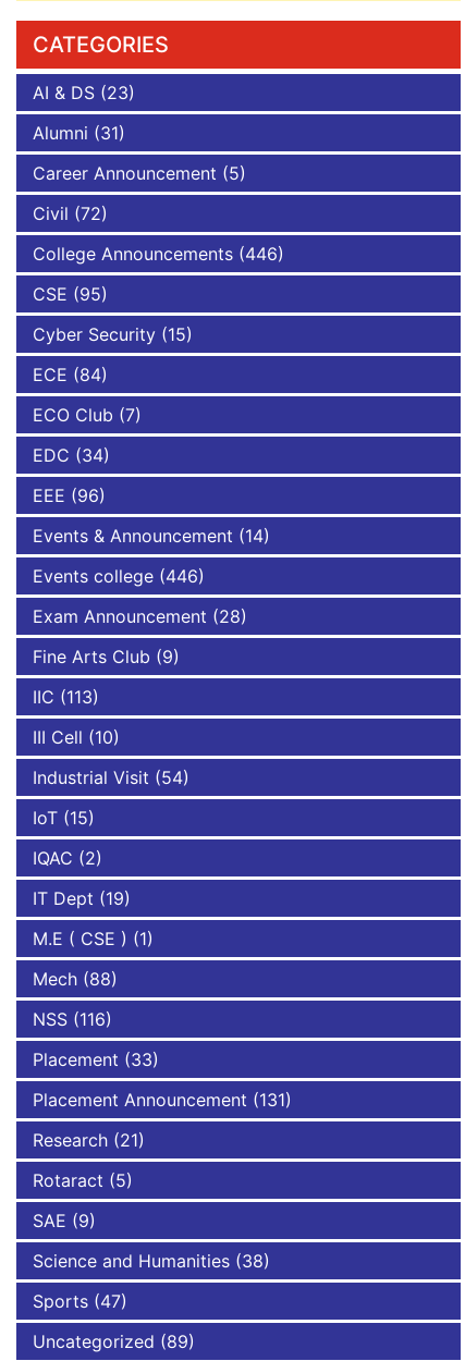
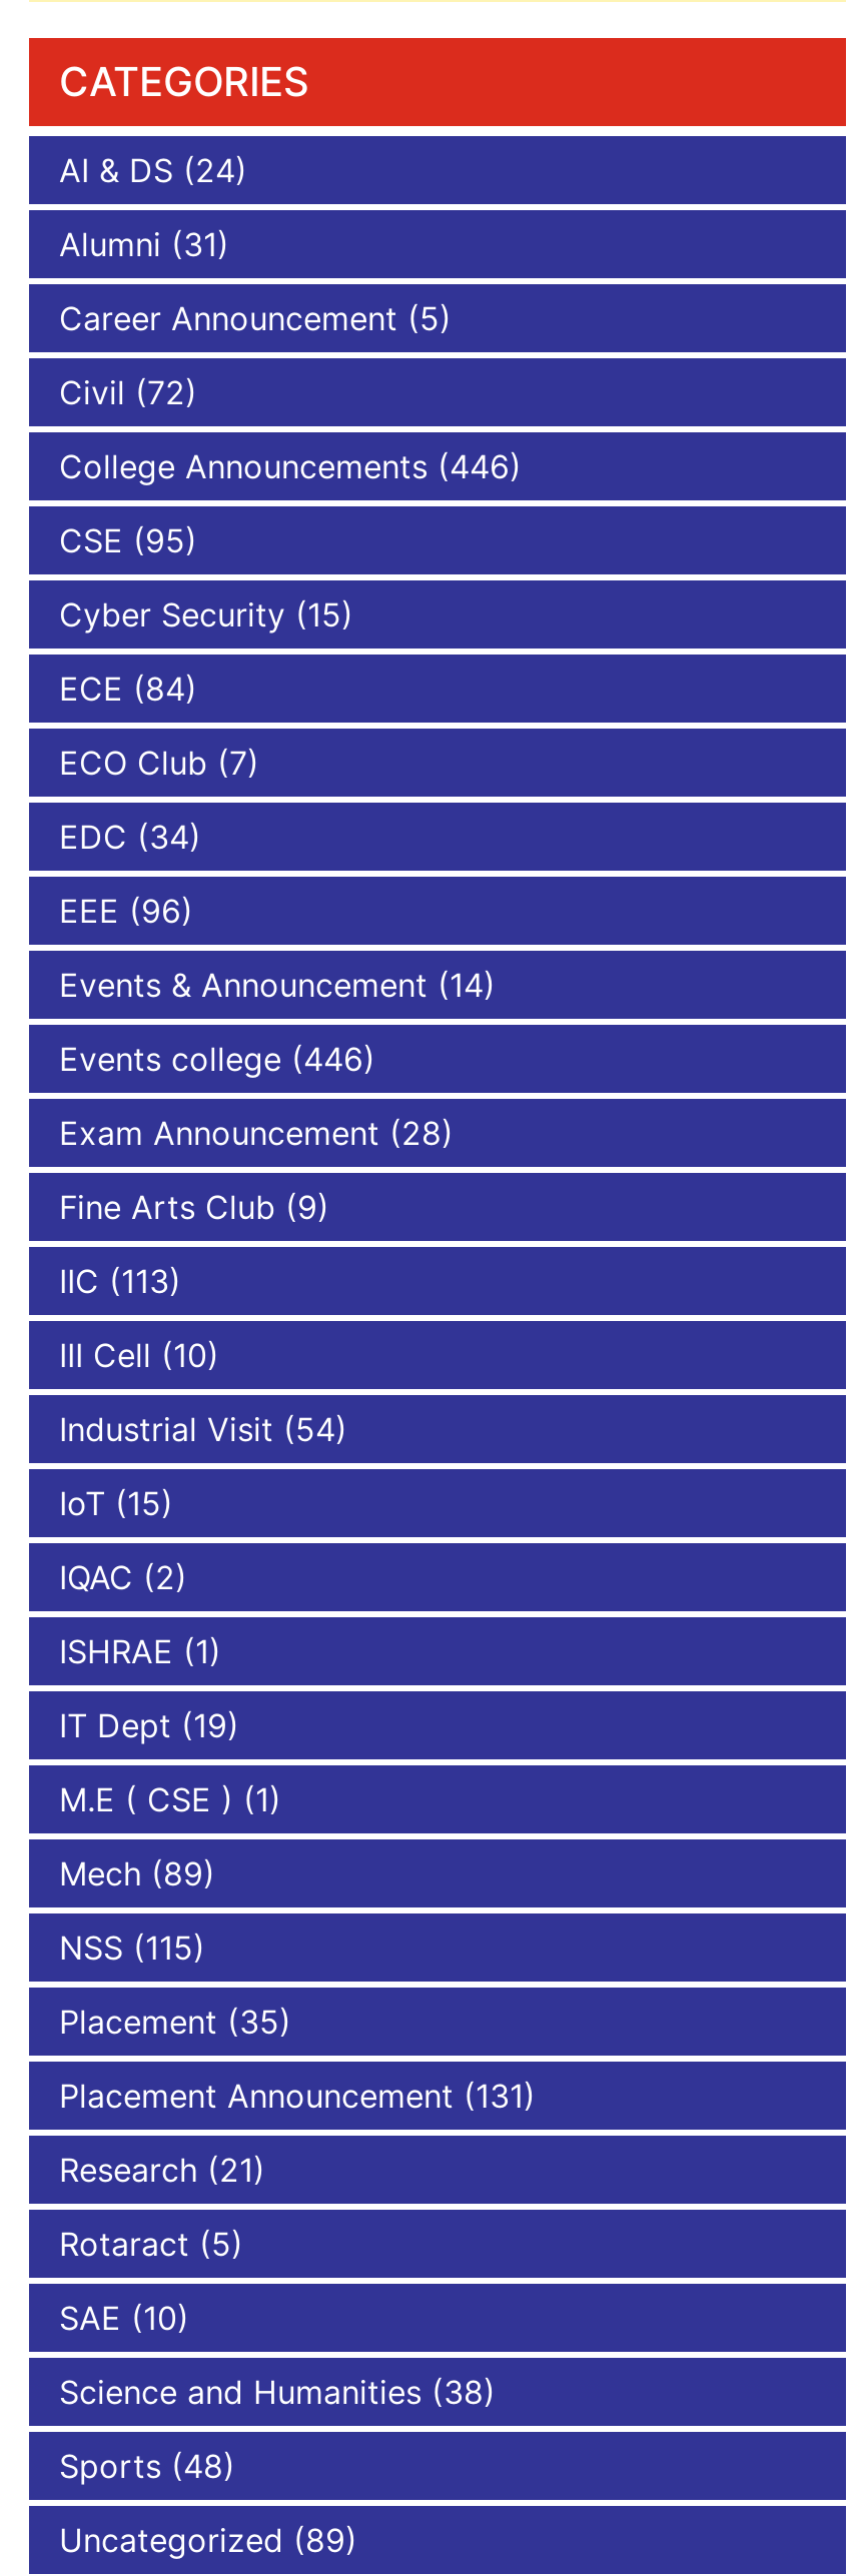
[33,82,135,103] AI & DS (23) -> [59,150,247,190] AI & DS (24)
none -> [59,1631,221,1671] ISHRAE (1)
[33,968,118,990] Mech (88) -> [59,1853,215,1893] Mech (89)
[33,1008,112,1030] NSS (116) -> [59,1927,205,1967] NSS (115)
[33,1048,159,1070] Placement (33) -> [59,2001,291,2041] Placement (35)
[33,1210,96,1231] SAE (9) -> [59,2298,189,2338] SAE (10)
[33,1290,127,1312] Sports (47) -> [59,2446,235,2486] Sports (48)

